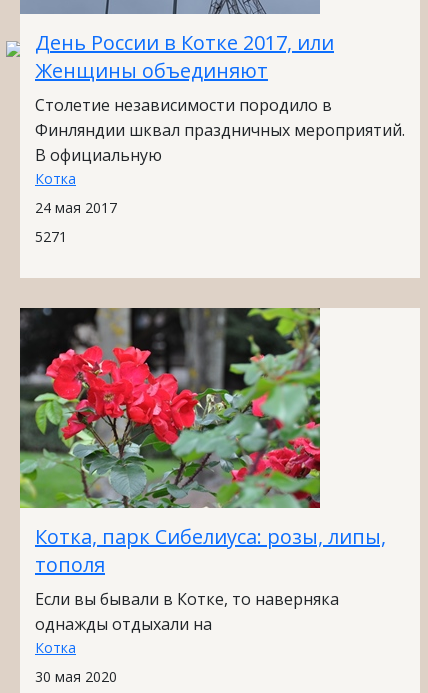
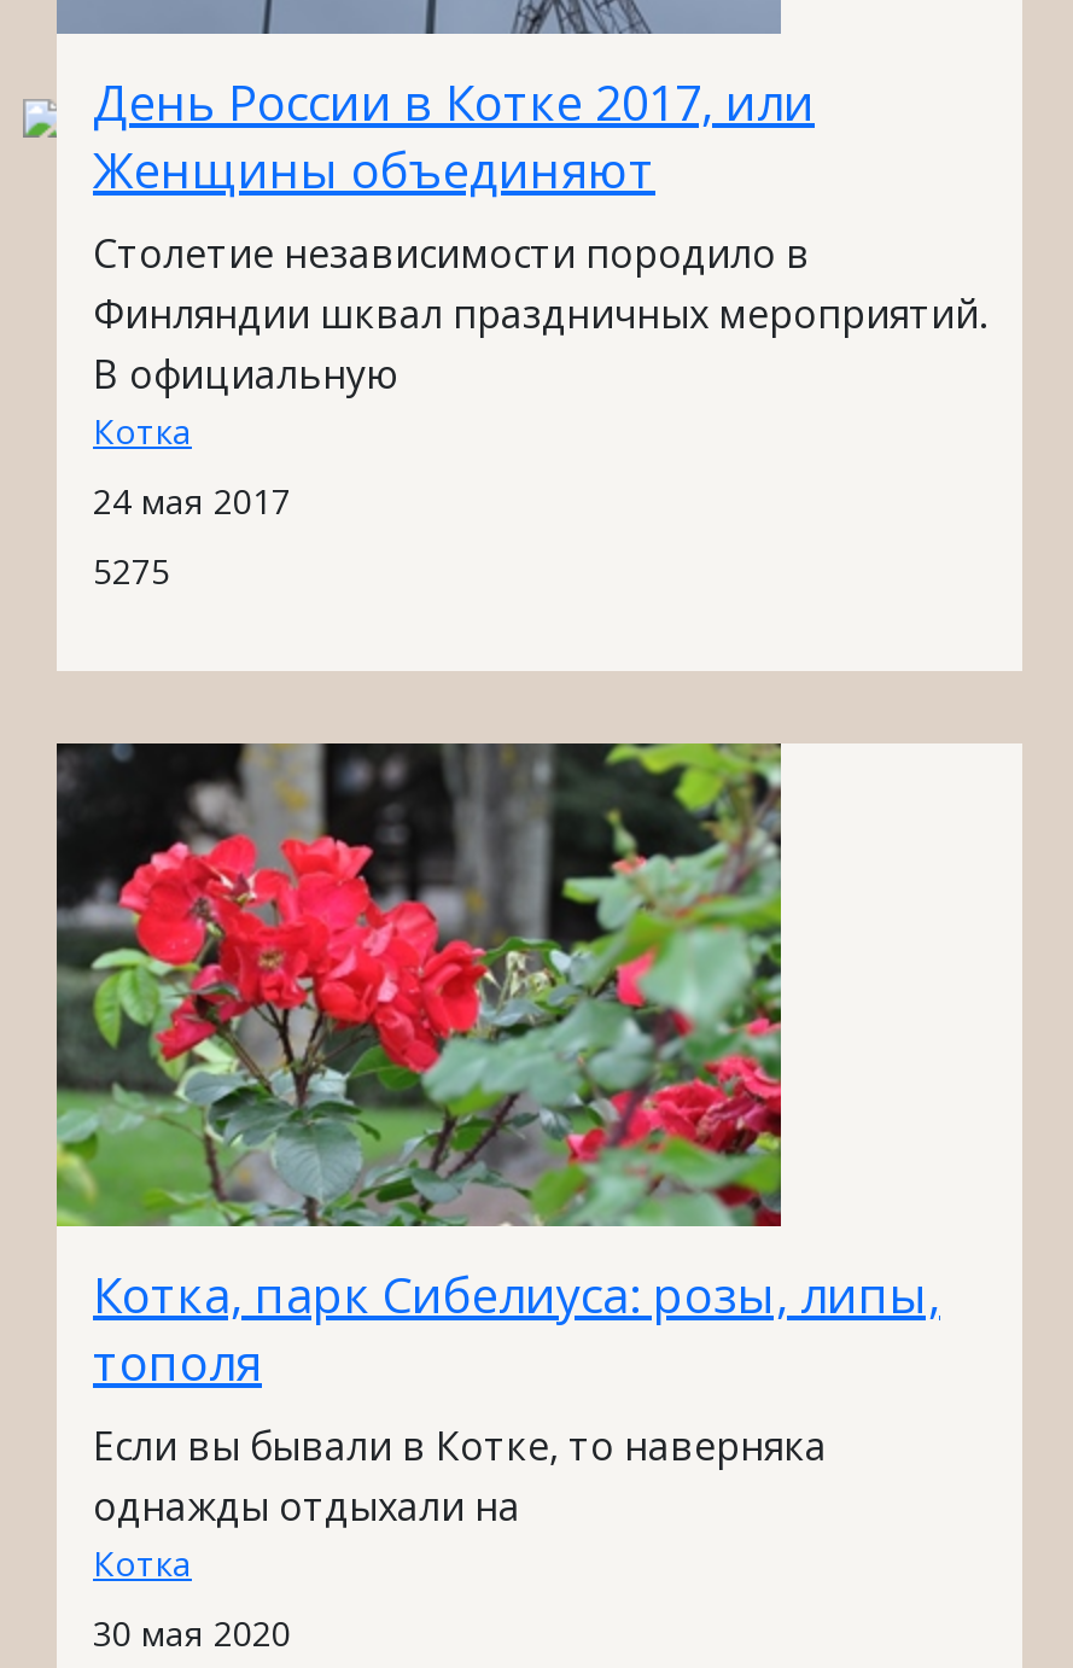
[35,227,67,246] 5271 -> [93,548,170,594] 5275

